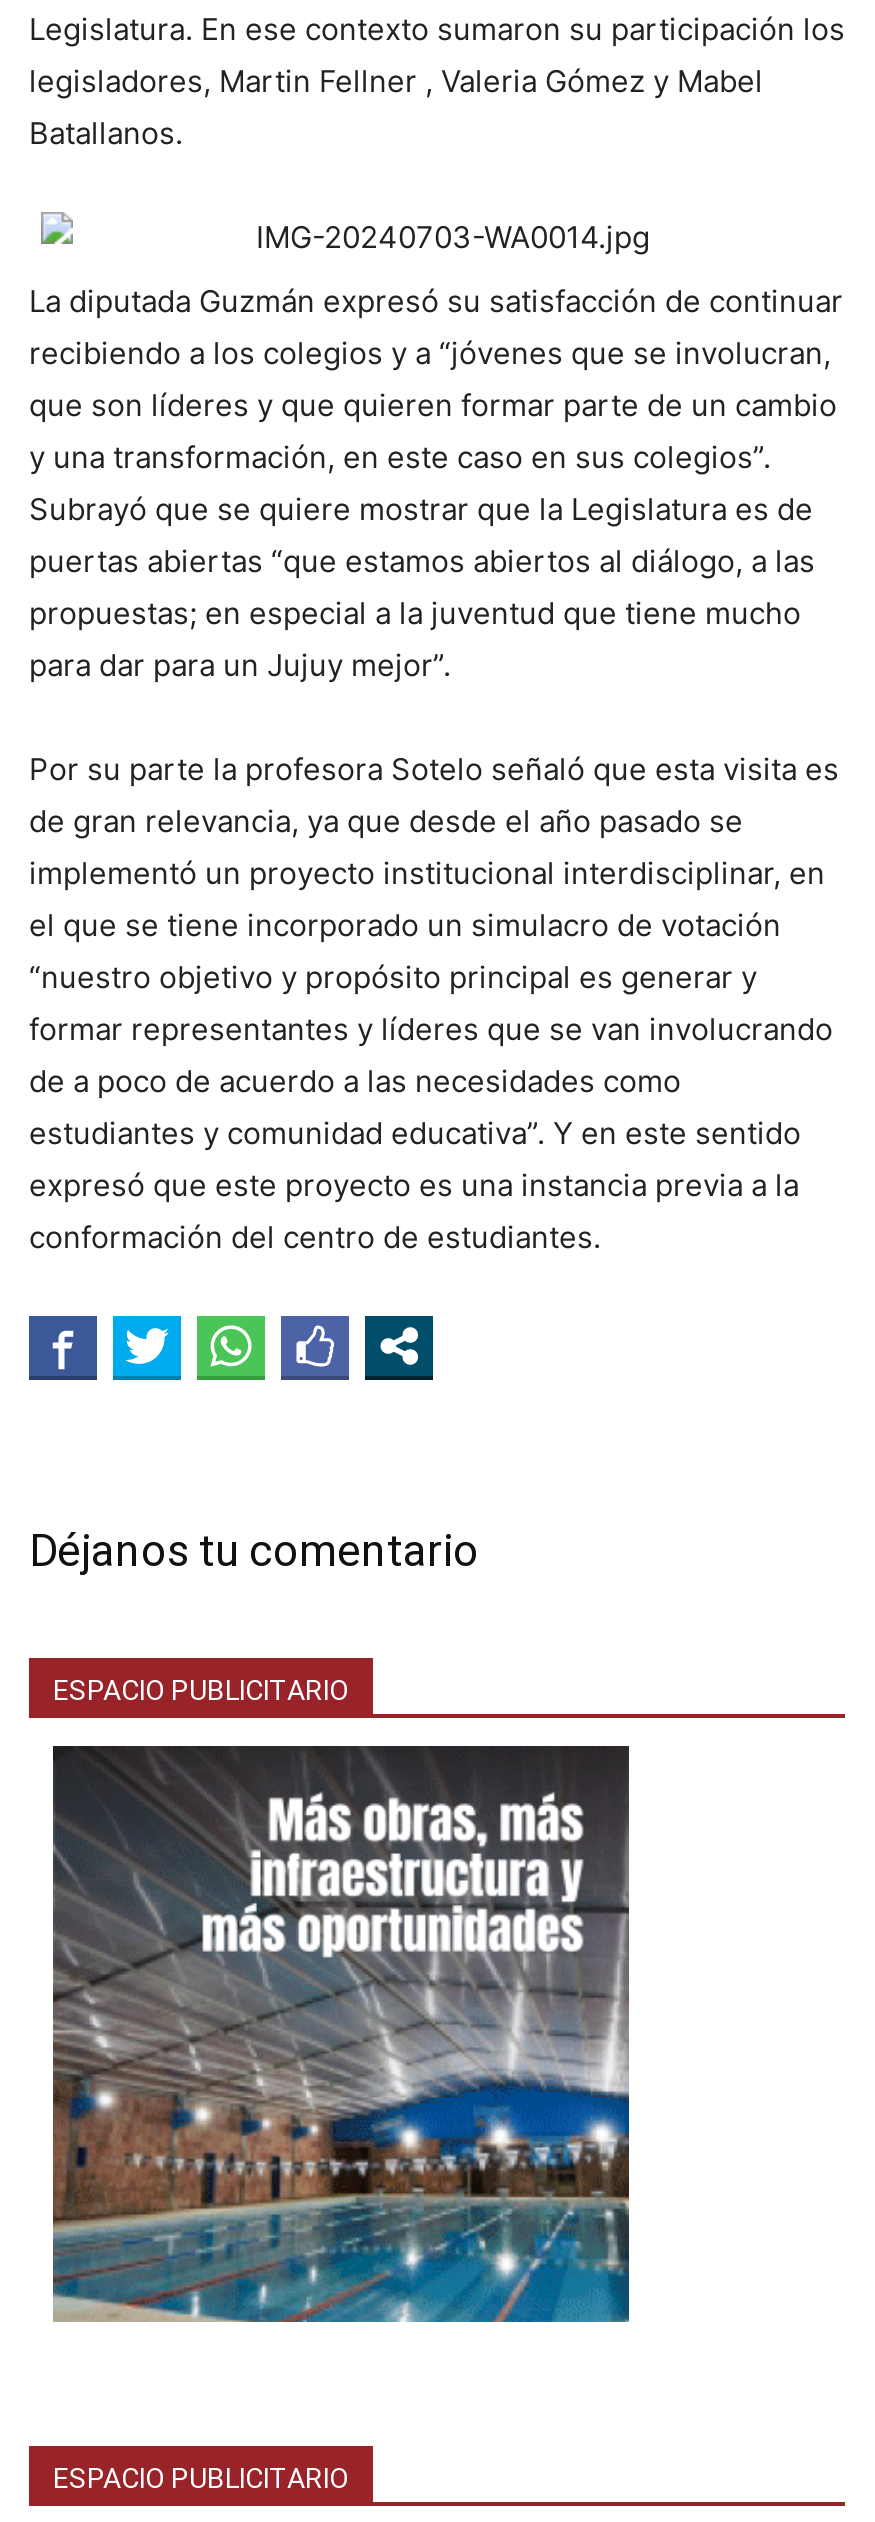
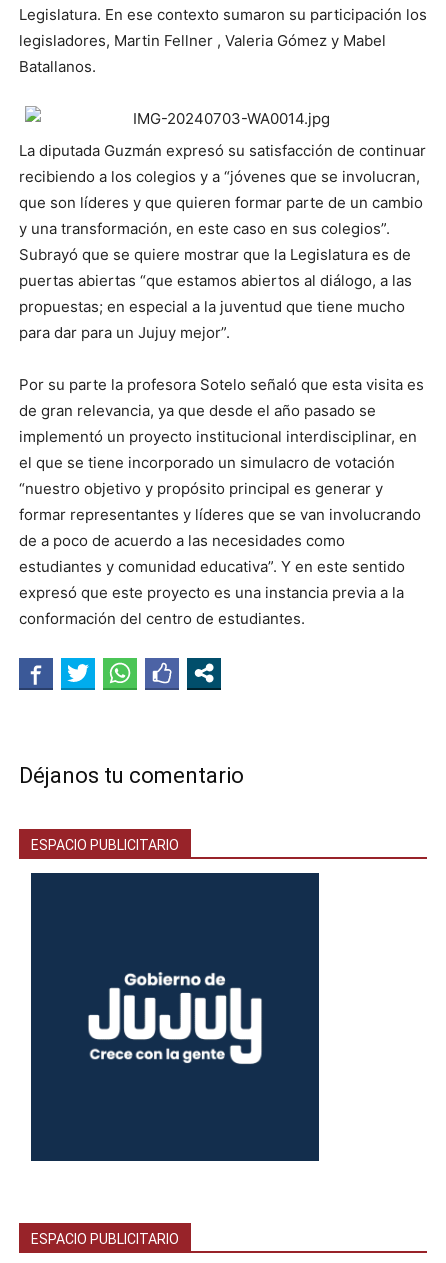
[51,1746,631,2324] [image] -> [30,873,320,1162] [image]

